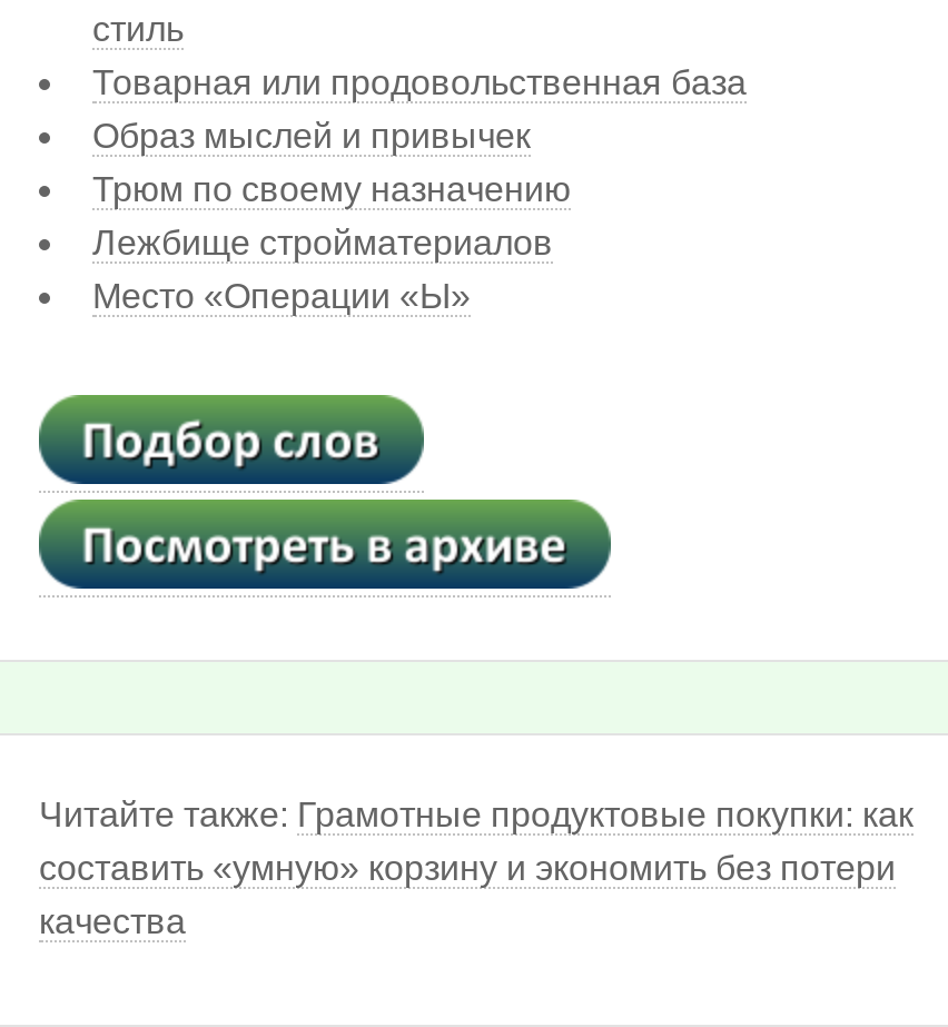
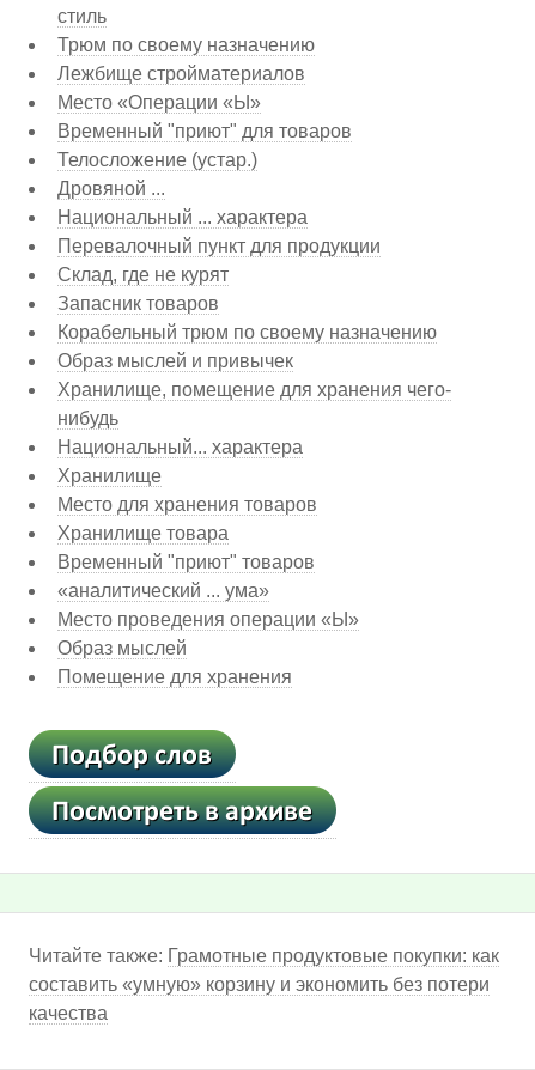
[92,63,747,101] Товарная или продовольственная база -> none
moved [92,117,531,154] -> [57,351,293,371]: Образ мыслей и привычек
moved [92,170,571,315] -> [57,35,315,112]: Трюм по своему назначению | Лежбище стройматериалов | Место «Операции «Ы»
none -> [57,121,451,687] Временный "приют" для товаров | Телосложение (устар.) | Дровяной ... | Национальный ... характера | Перевалочный пункт для продукции | Склад, где не курят | Запасник товаров | Корабельный трюм по своему назначению | Хранилище, помещение для хранения чего- | нибудь | Национальный... характера | Хранилище | Место для хранения товаров | Хранилище товара | Временный "приют" товаров | «аналитический ... ума» | Место проведения операции «Ы» | Образ мыслей | Помещение для хранения

